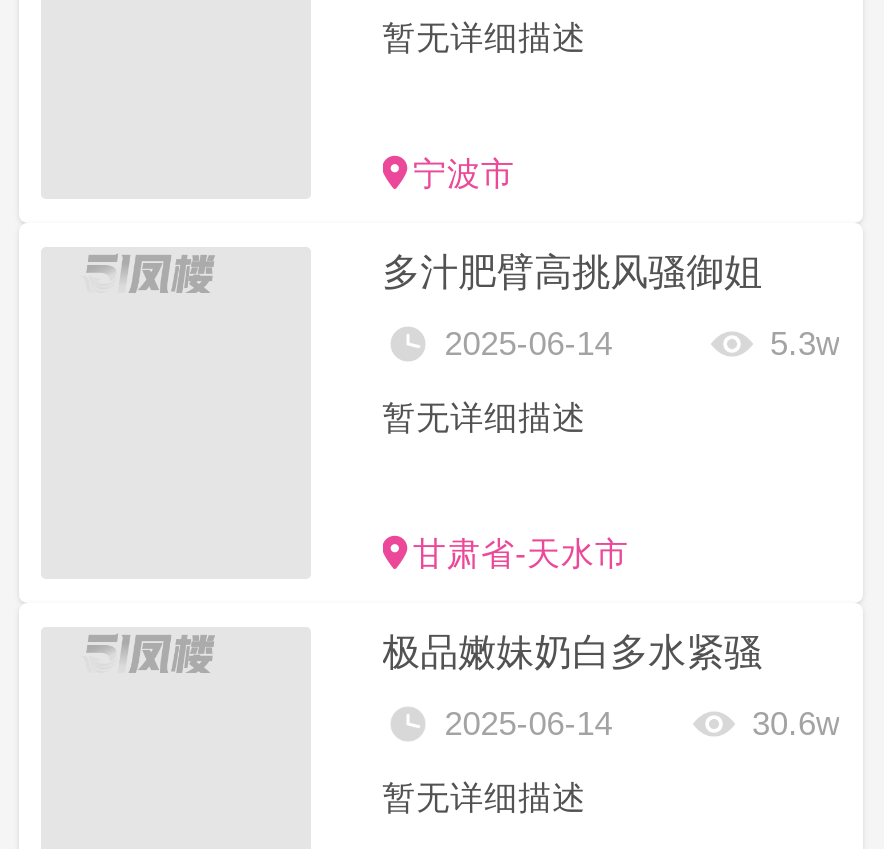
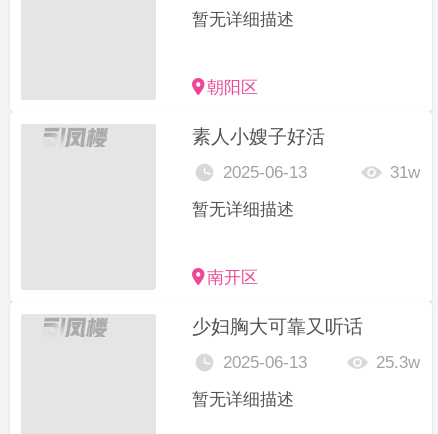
[413,155,515,193] 宁波市 -> [207,78,258,97] 朝阳区
[382,251,762,293] 多汁肥臂高挑风骚御姐 -> [192,126,325,147] 素人小嫂子好活
[444,325,840,363] 2025-06-14 | 5.3w -> [223,163,420,182] 2025-06-13 | 31w
[413,535,629,573] 甘肃省-天水市 -> [207,268,258,287] 南开区
[382,630,762,672] 极品嫩妹奶白多水紧骚 -> [192,316,363,337] 少妇胸大可靠又听话
[444,705,840,743] 2025-06-14 | 30.6w -> [223,353,420,372] 2025-06-13 | 25.3w

